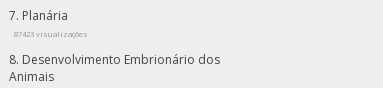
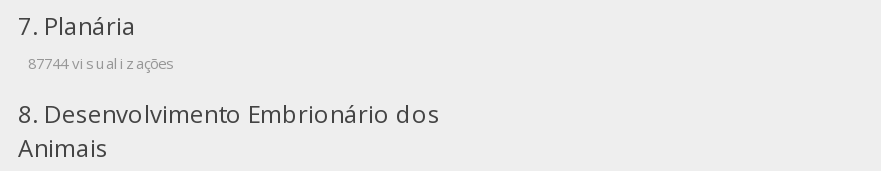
[14,29,88,39] 87423 visualizações -> [28,53,176,73] 87744 visualizações

